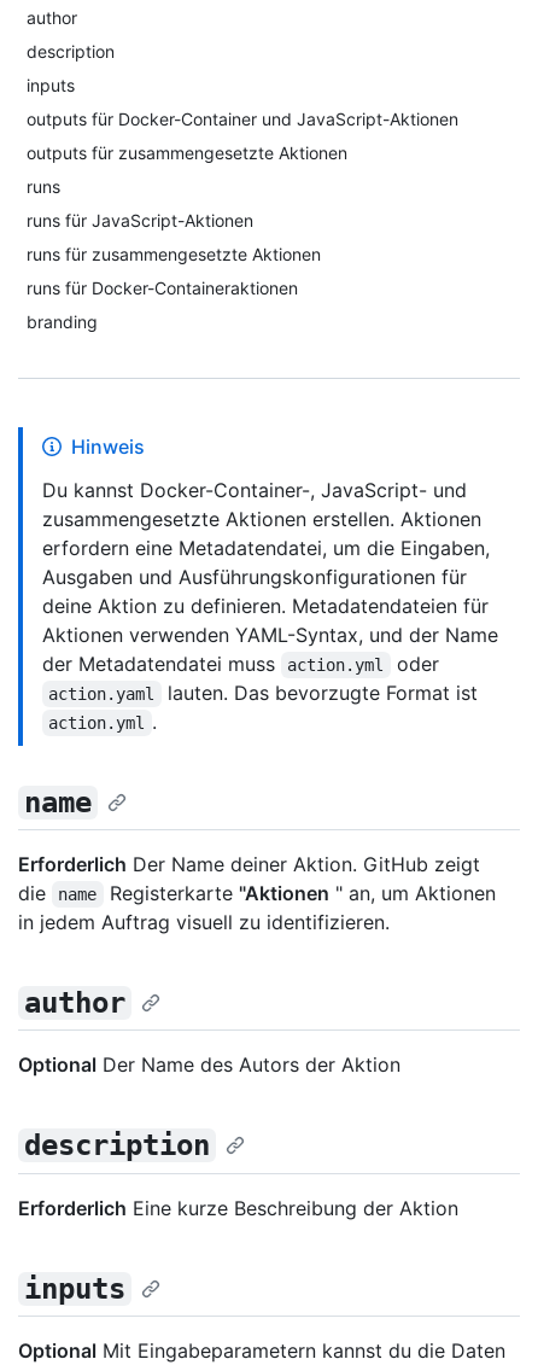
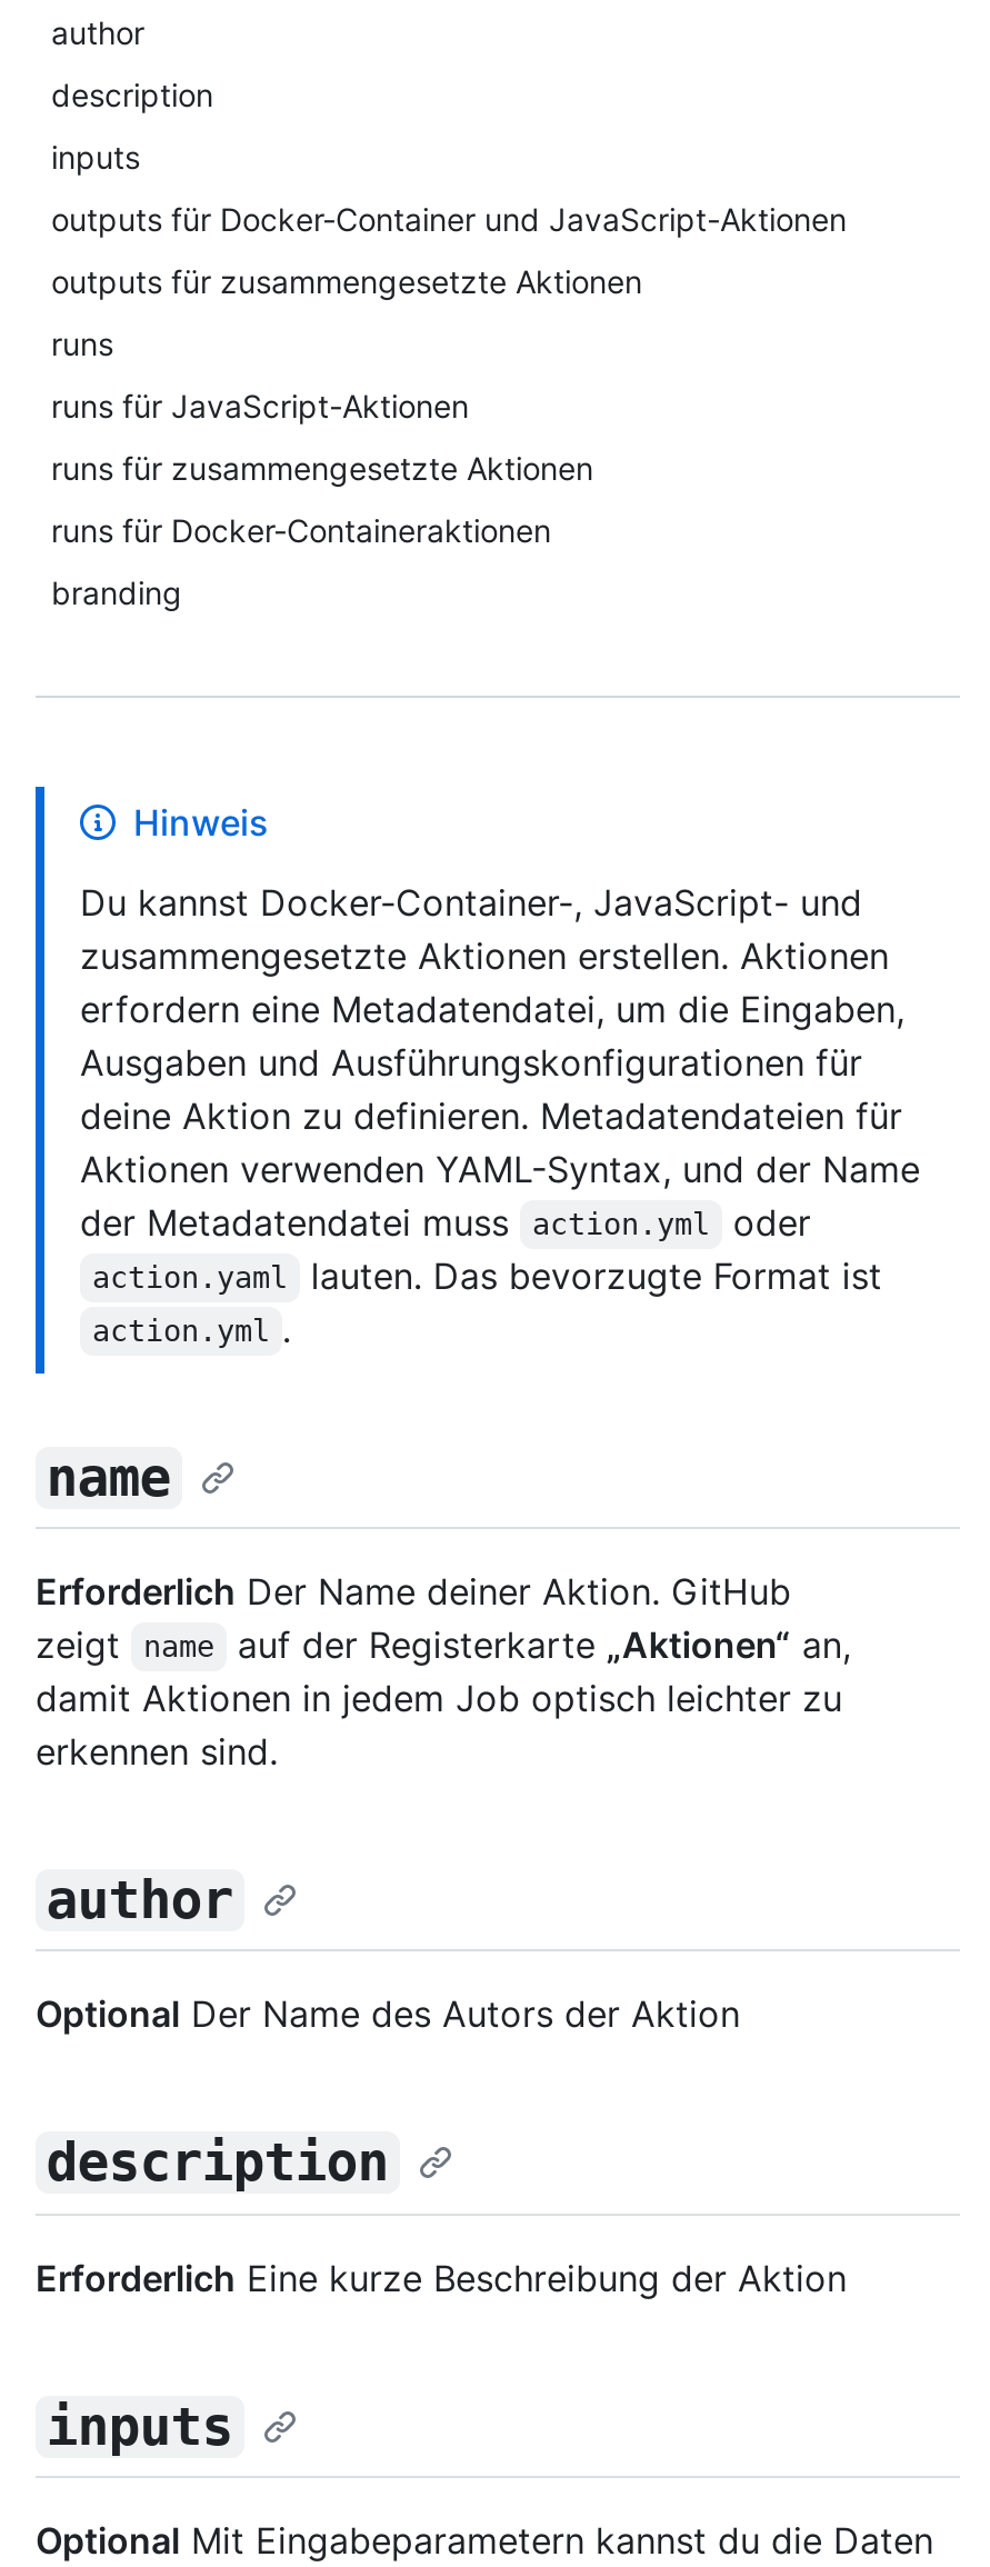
[18,852,502,934] Erforderlich Der Name deiner Aktion. GitHub zeigt | die name Registerkarte "Aktionen " an, um Aktionen | in jedem Auftrag visuell zu identifizieren. -> [36,1570,862,1774] Erforderlich Der Name deiner Aktion. GitHub | zeigt name auf der Registerkarte „Aktionen“an, | damit Aktionen in jedem Job optisch leichter zu | erkennen sind.

